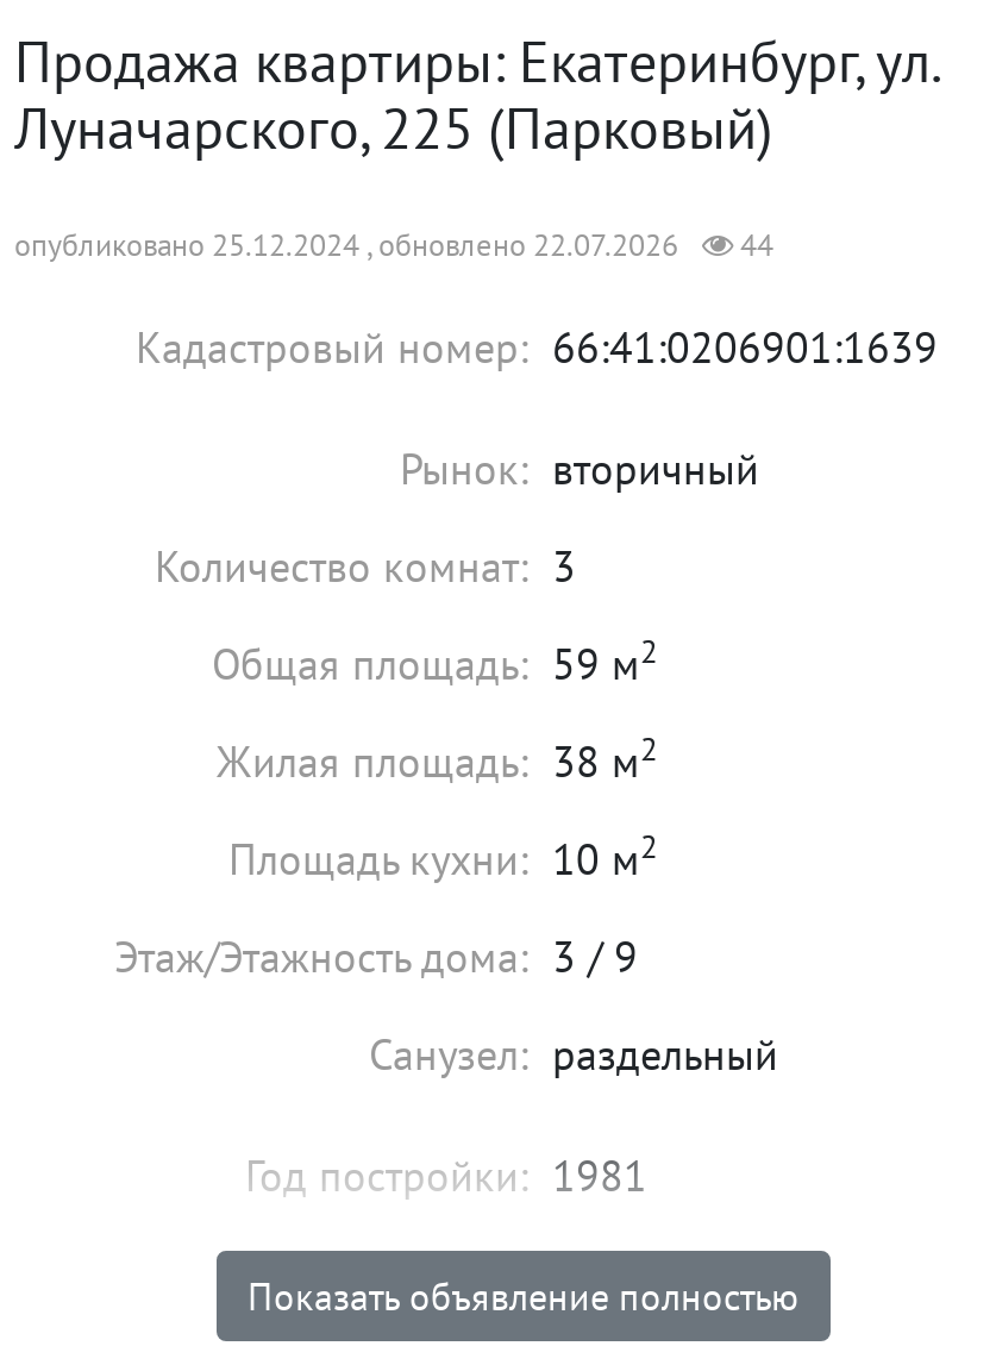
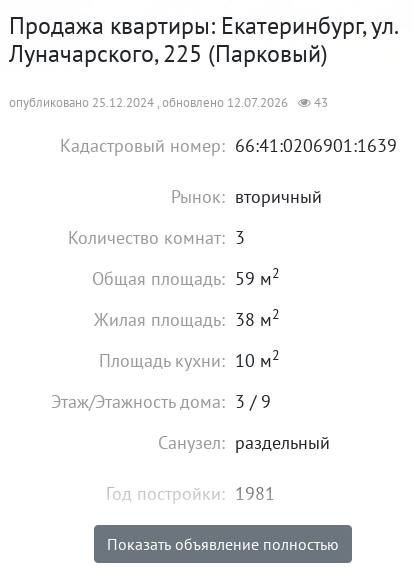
[14,224,678,264] опубликовано 25.12.2024 , обновлено 22.07.2026 -> [9,94,288,111] опубликовано 25.12.2024 , обновлено 12.07.2026
[733,224,773,264] 44 -> [311,94,328,111] 43

